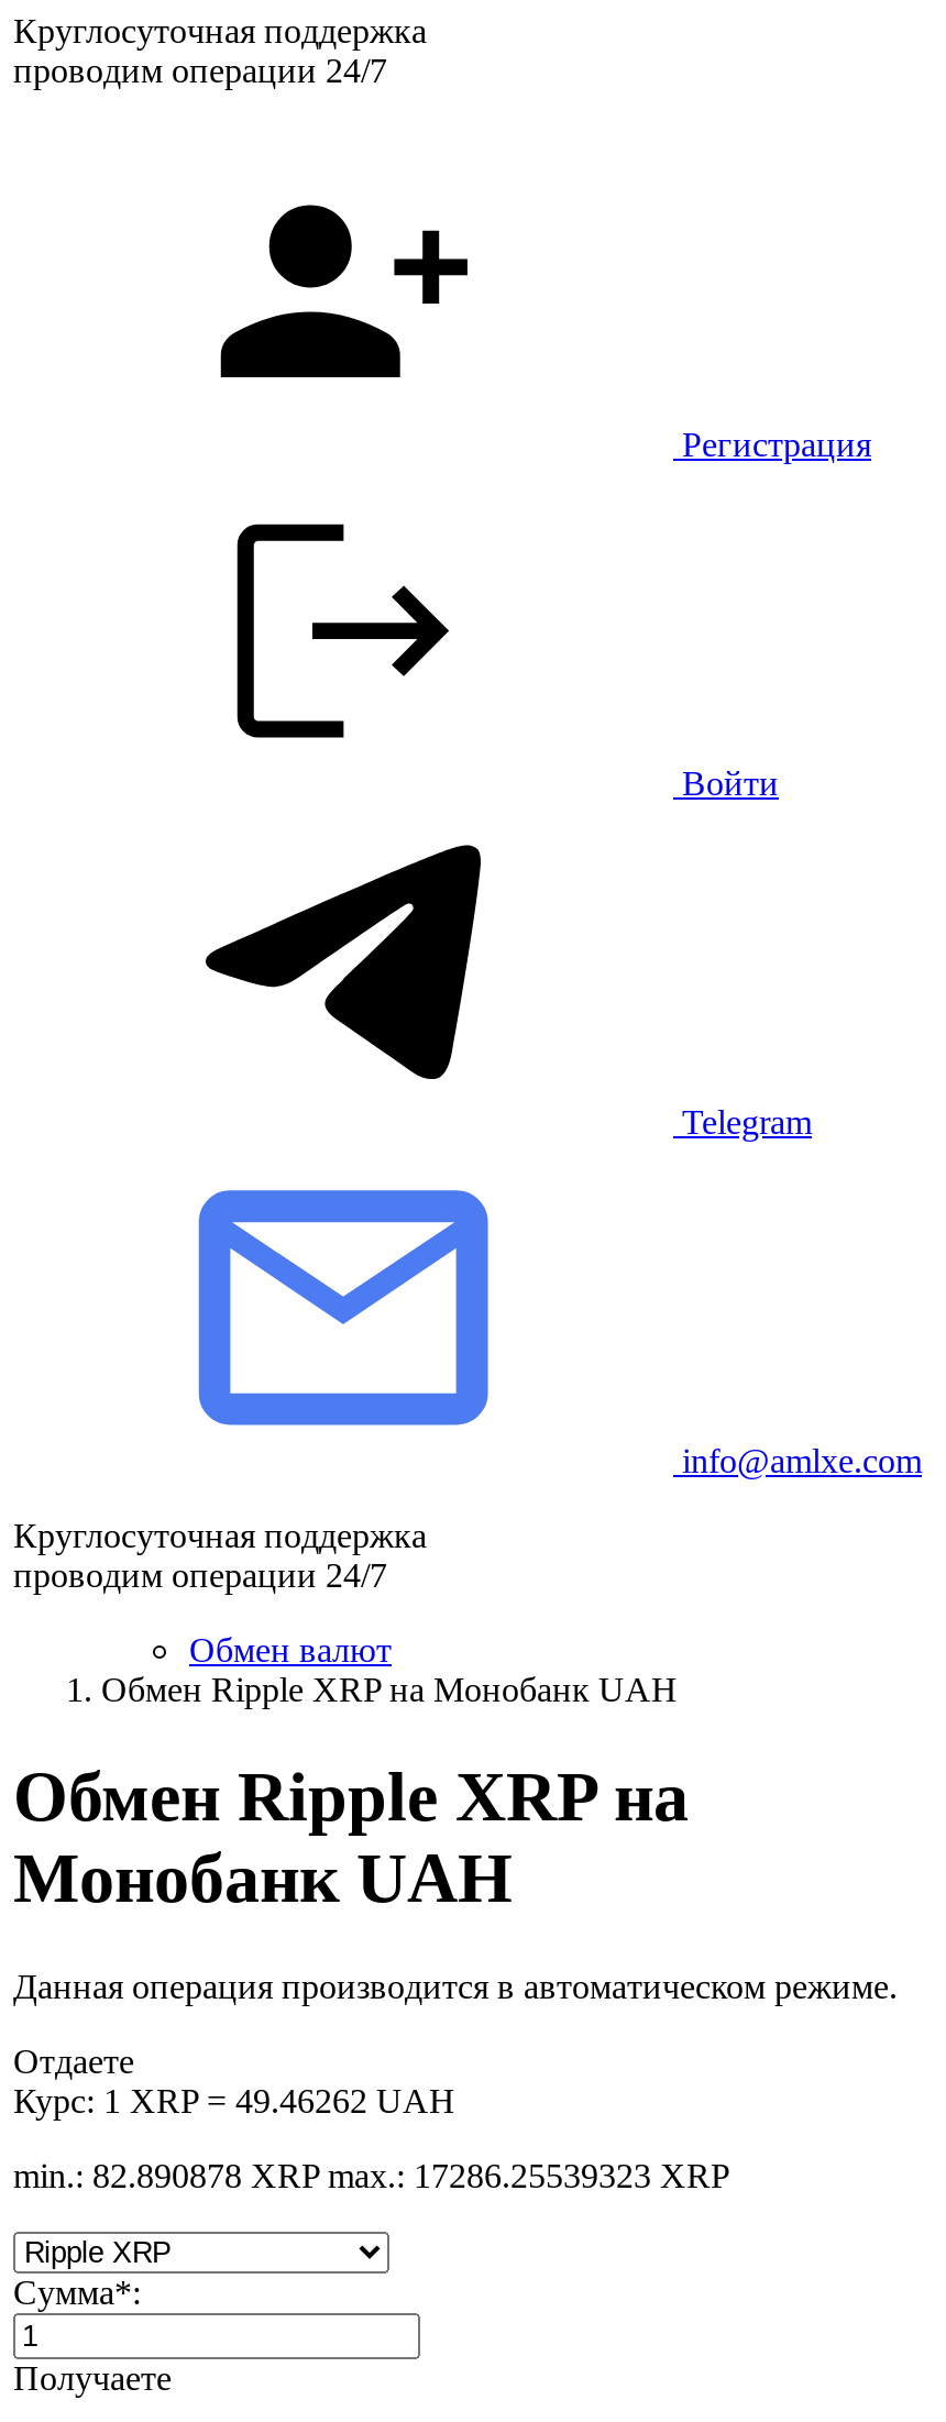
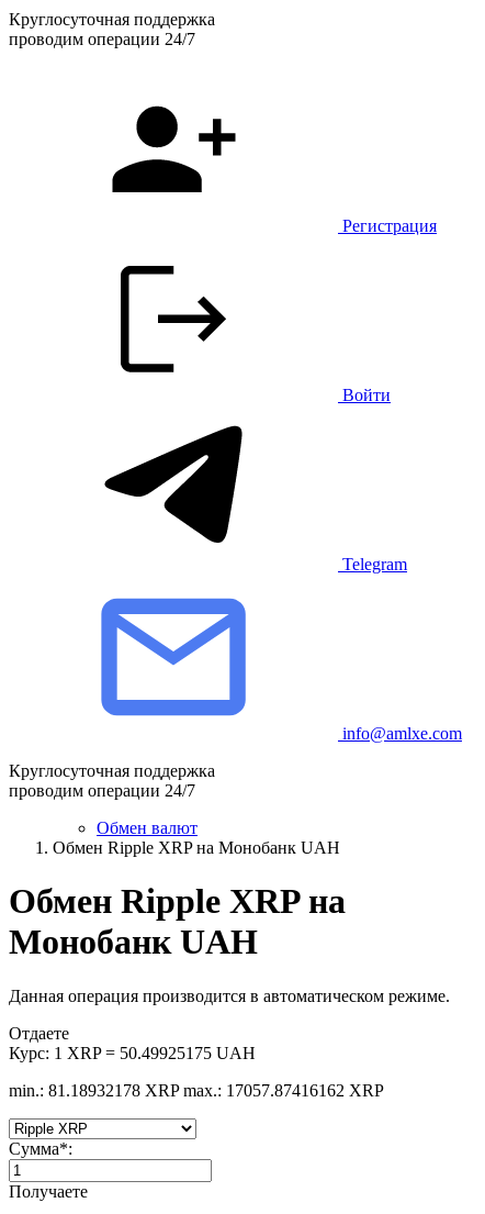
[13,2082,455,2119] Курс: 1 XRP = 49.46262 UAH -> [9,1044,256,1062] Курс: 1 XRP = 50.49925175 UAH
[13,2157,730,2194] min.: 82.890878 XRP max.: 17286.25539323 XRP -> [9,1081,384,1100] min.: 81.18932178 XRP max.: 17057.87416162 XRP

